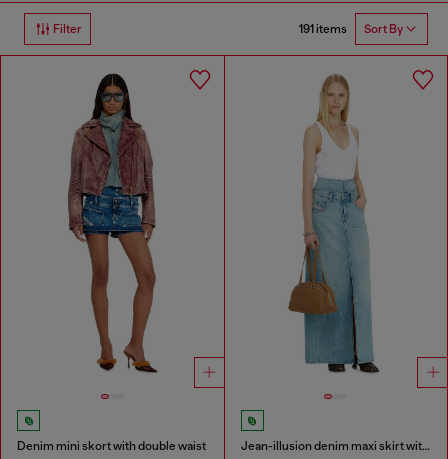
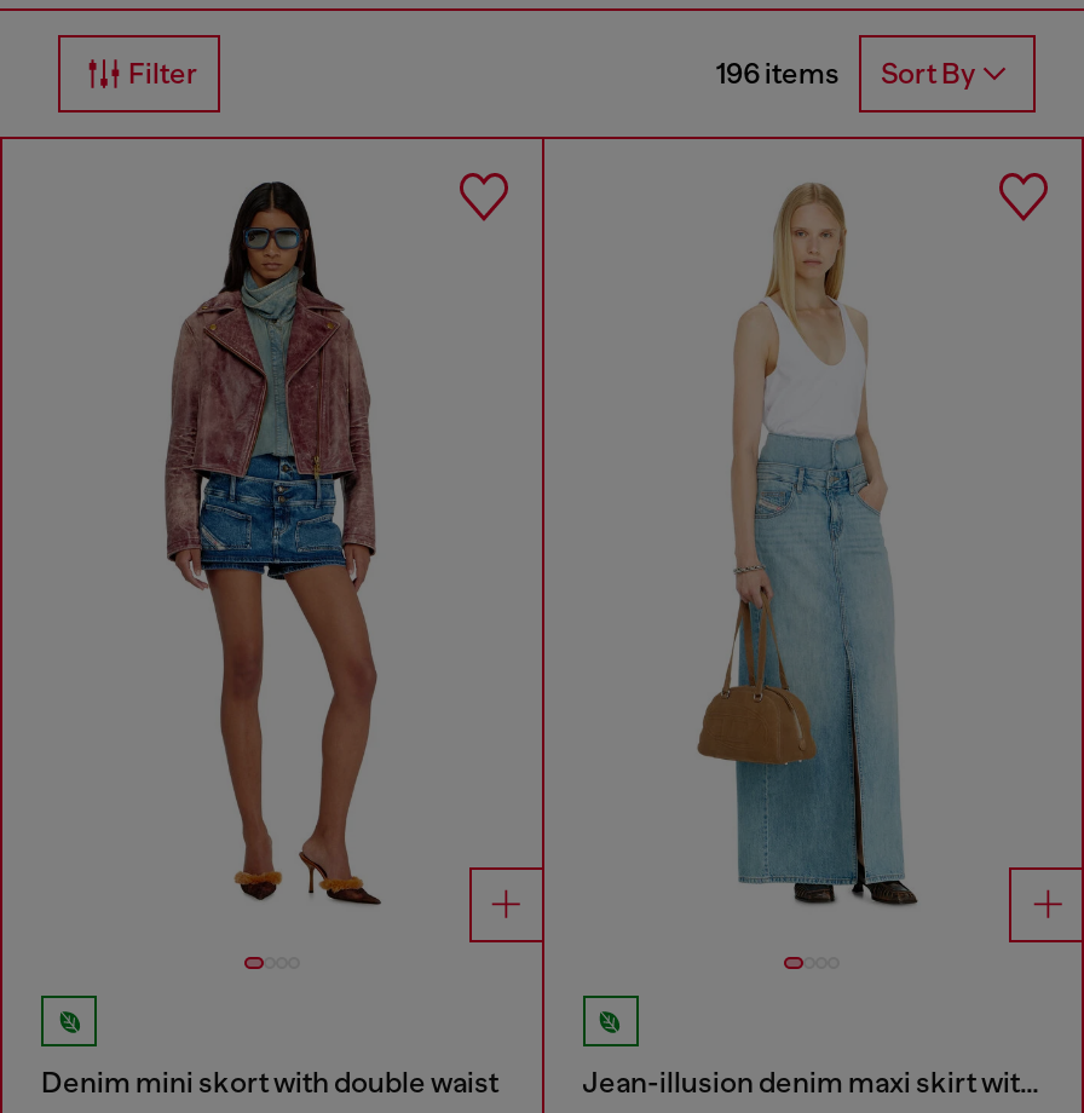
[299,22,403,36] 191 items Sort By -> [716,57,975,92] 196 items Sort By

